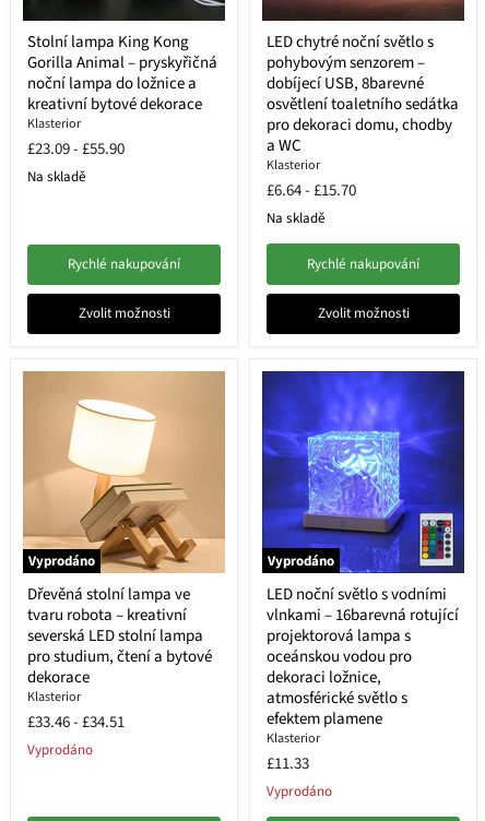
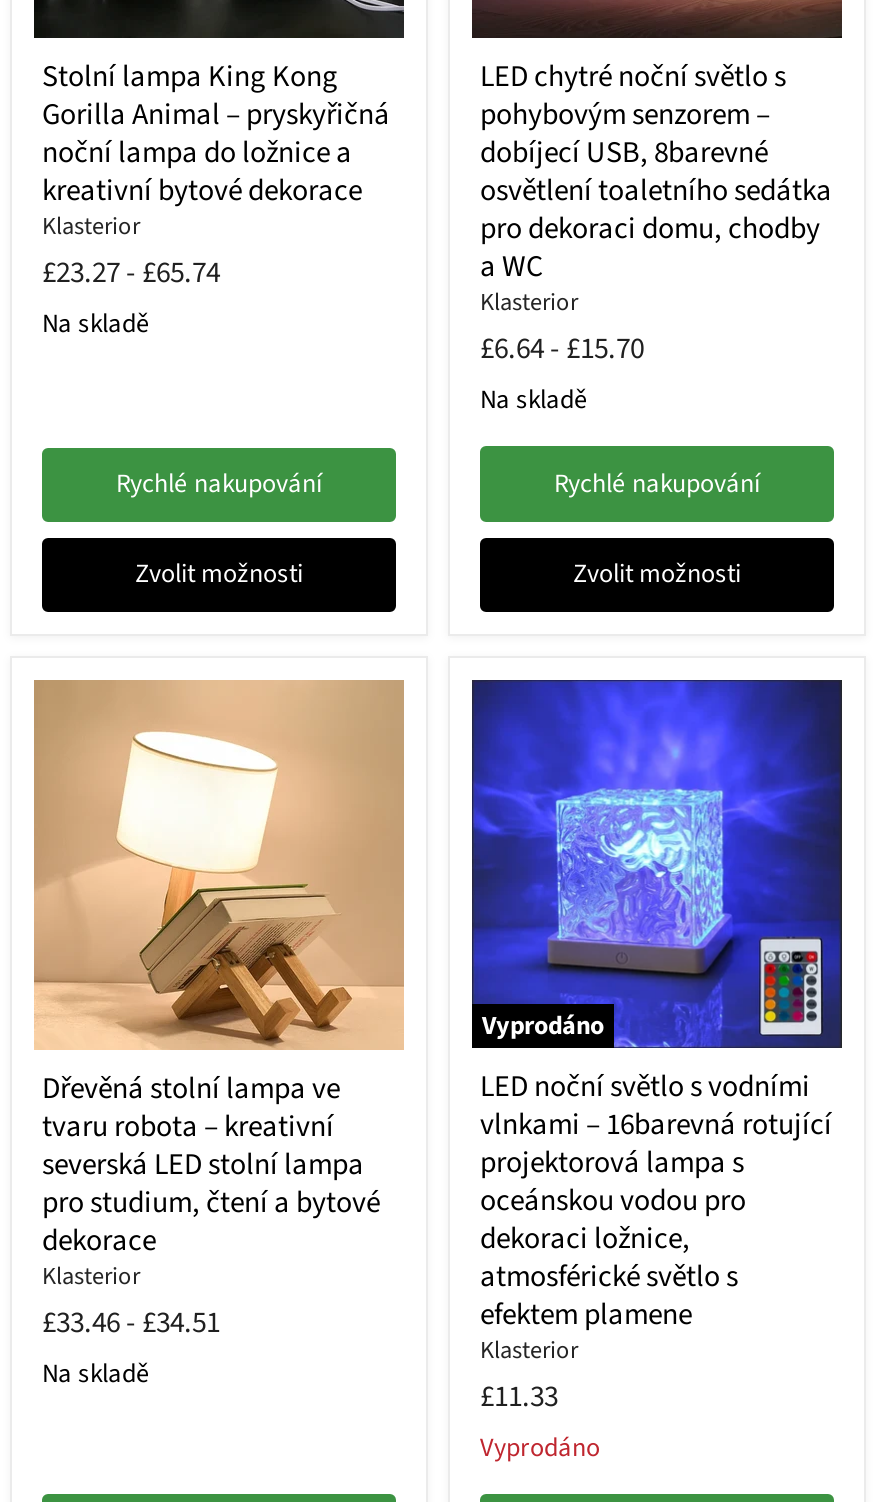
[27,138,125,161] £23.09- £55.90 -> [42,253,220,295] £23.27- £65.74
[28,551,95,571] Vyprodáno -> none
[27,740,93,760] Vyprodáno -> [58,1356,150,1392] Na skladě

